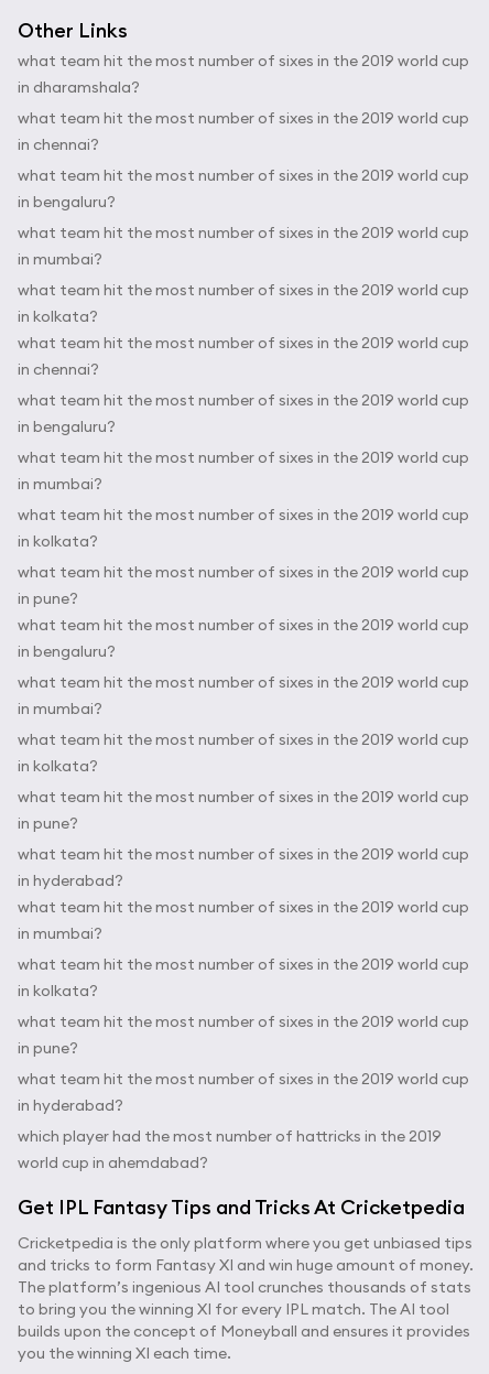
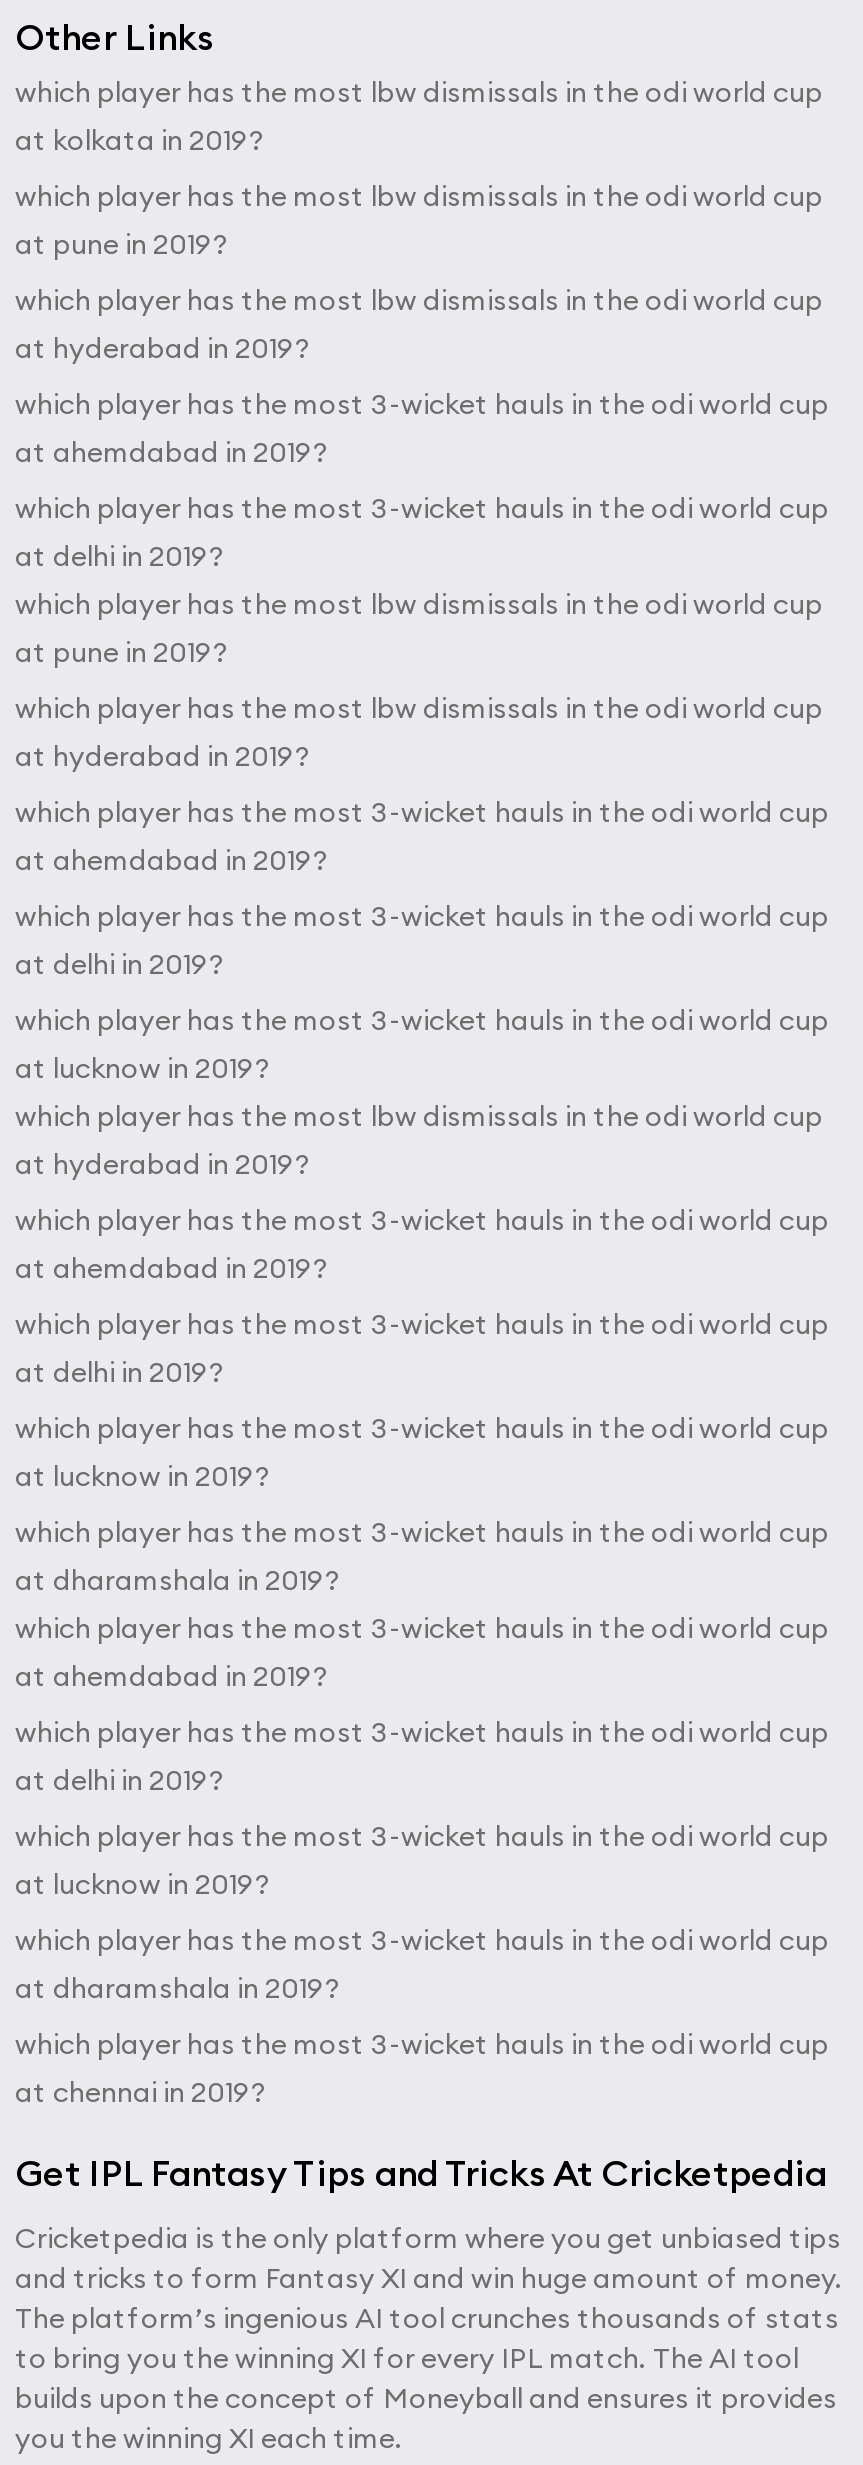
[18,51,469,97] what team hit the most number of sixes in the 2019 world cup | in dharamshala? -> [15,74,823,158] which player has the most lbw dismissals in the odi world cup | at kolkata in 2019?
[18,108,469,154] what team hit the most number of sixes in the 2019 world cup | in chennai? -> [15,178,823,262] which player has the most lbw dismissals in the odi world cup | at pune in 2019?
[18,165,469,212] what team hit the most number of sixes in the 2019 world cup | in bengaluru? -> [15,282,823,366] which player has the most lbw dismissals in the odi world cup | at hyderabad in 2019?
[18,223,469,269] what team hit the most number of sixes in the 2019 world cup | in mumbai? -> [15,386,829,470] which player has the most 3-wicket hauls in the odi world cup | at ahemdabad in 2019?
[18,280,469,379] what team hit the most number of sixes in the 2019 world cup | in kolkata? | what team hit the most number of sixes in the 2019 world cup | in chennai? -> [15,490,829,670] which player has the most 3-wicket hauls in the odi world cup | at delhi in 2019? | which player has the most lbw dismissals in the odi world cup | at pune in 2019?
[18,390,469,436] what team hit the most number of sixes in the 2019 world cup | in bengaluru? -> [15,690,823,774] which player has the most lbw dismissals in the odi world cup | at hyderabad in 2019?
[18,447,469,494] what team hit the most number of sixes in the 2019 world cup | in mumbai? -> [15,794,829,878] which player has the most 3-wicket hauls in the odi world cup | at ahemdabad in 2019?
[18,505,469,551] what team hit the most number of sixes in the 2019 world cup | in kolkata? -> [15,898,829,982] which player has the most 3-wicket hauls in the odi world cup | at delhi in 2019?
[18,562,469,661] what team hit the most number of sixes in the 2019 world cup | in pune? | what team hit the most number of sixes in the 2019 world cup | in bengaluru? -> [15,1002,829,1182] which player has the most 3-wicket hauls in the odi world cup | at lucknow in 2019? | which player has the most lbw dismissals in the odi world cup | at hyderabad in 2019?
[18,672,469,718] what team hit the most number of sixes in the 2019 world cup | in mumbai? -> [15,1202,829,1286] which player has the most 3-wicket hauls in the odi world cup | at ahemdabad in 2019?
[18,729,469,776] what team hit the most number of sixes in the 2019 world cup | in kolkata? -> [15,1306,829,1390] which player has the most 3-wicket hauls in the odi world cup | at delhi in 2019?
[18,787,469,833] what team hit the most number of sixes in the 2019 world cup | in pune? -> [15,1410,829,1494] which player has the most 3-wicket hauls in the odi world cup | at lucknow in 2019?
[18,844,469,943] what team hit the most number of sixes in the 2019 world cup | in hyderabad? | what team hit the most number of sixes in the 2019 world cup | in mumbai? -> [15,1514,829,1694] which player has the most 3-wicket hauls in the odi world cup | at dharamshala in 2019? | which player has the most 3-wicket hauls in the odi world cup | at ahemdabad in 2019?
[18,954,469,1000] what team hit the most number of sixes in the 2019 world cup | in kolkata? -> [15,1714,829,1798] which player has the most 3-wicket hauls in the odi world cup | at delhi in 2019?
[18,1011,469,1058] what team hit the most number of sixes in the 2019 world cup | in pune? -> [15,1818,829,1902] which player has the most 3-wicket hauls in the odi world cup | at lucknow in 2019?
[18,1069,469,1115] what team hit the most number of sixes in the 2019 world cup | in hyderabad? -> [15,1922,829,2006] which player has the most 3-wicket hauls in the odi world cup | at dharamshala in 2019?
[18,1126,442,1172] which player had the most number of hattricks in the 2019 | world cup in ahemdabad? -> [15,2026,829,2110] which player has the most 3-wicket hauls in the odi world cup | at chennai in 2019?

